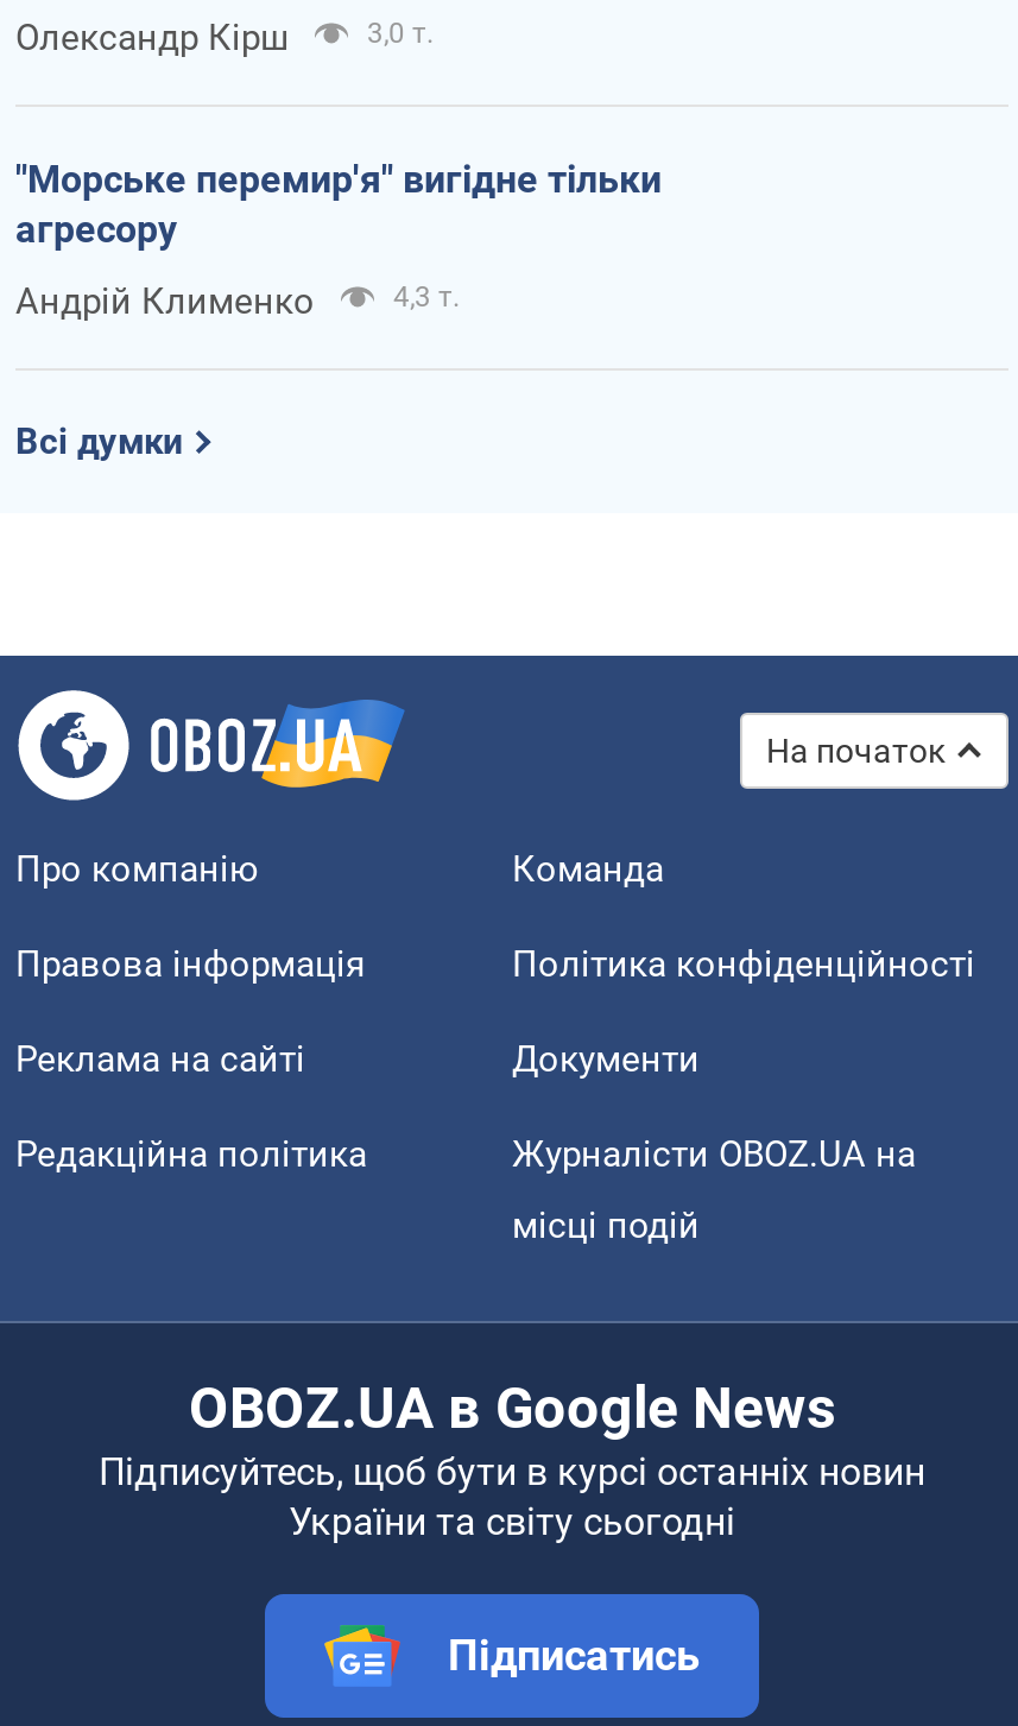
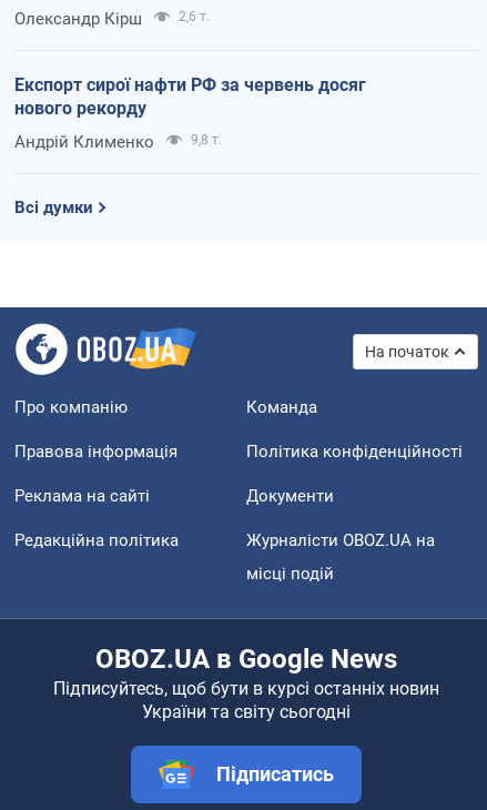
[367,16,434,50] 3,0 т. -> [179,9,210,24] 2,6 т.
[15,157,662,252] "Морське перемир'я" вигідне тільки | агресору -> [14,74,366,119] Експорт сирої нафти РФ за червень досяг | нового рекорду
[393,280,460,313] 4,3 т. -> [191,132,222,147] 9,8 т.

